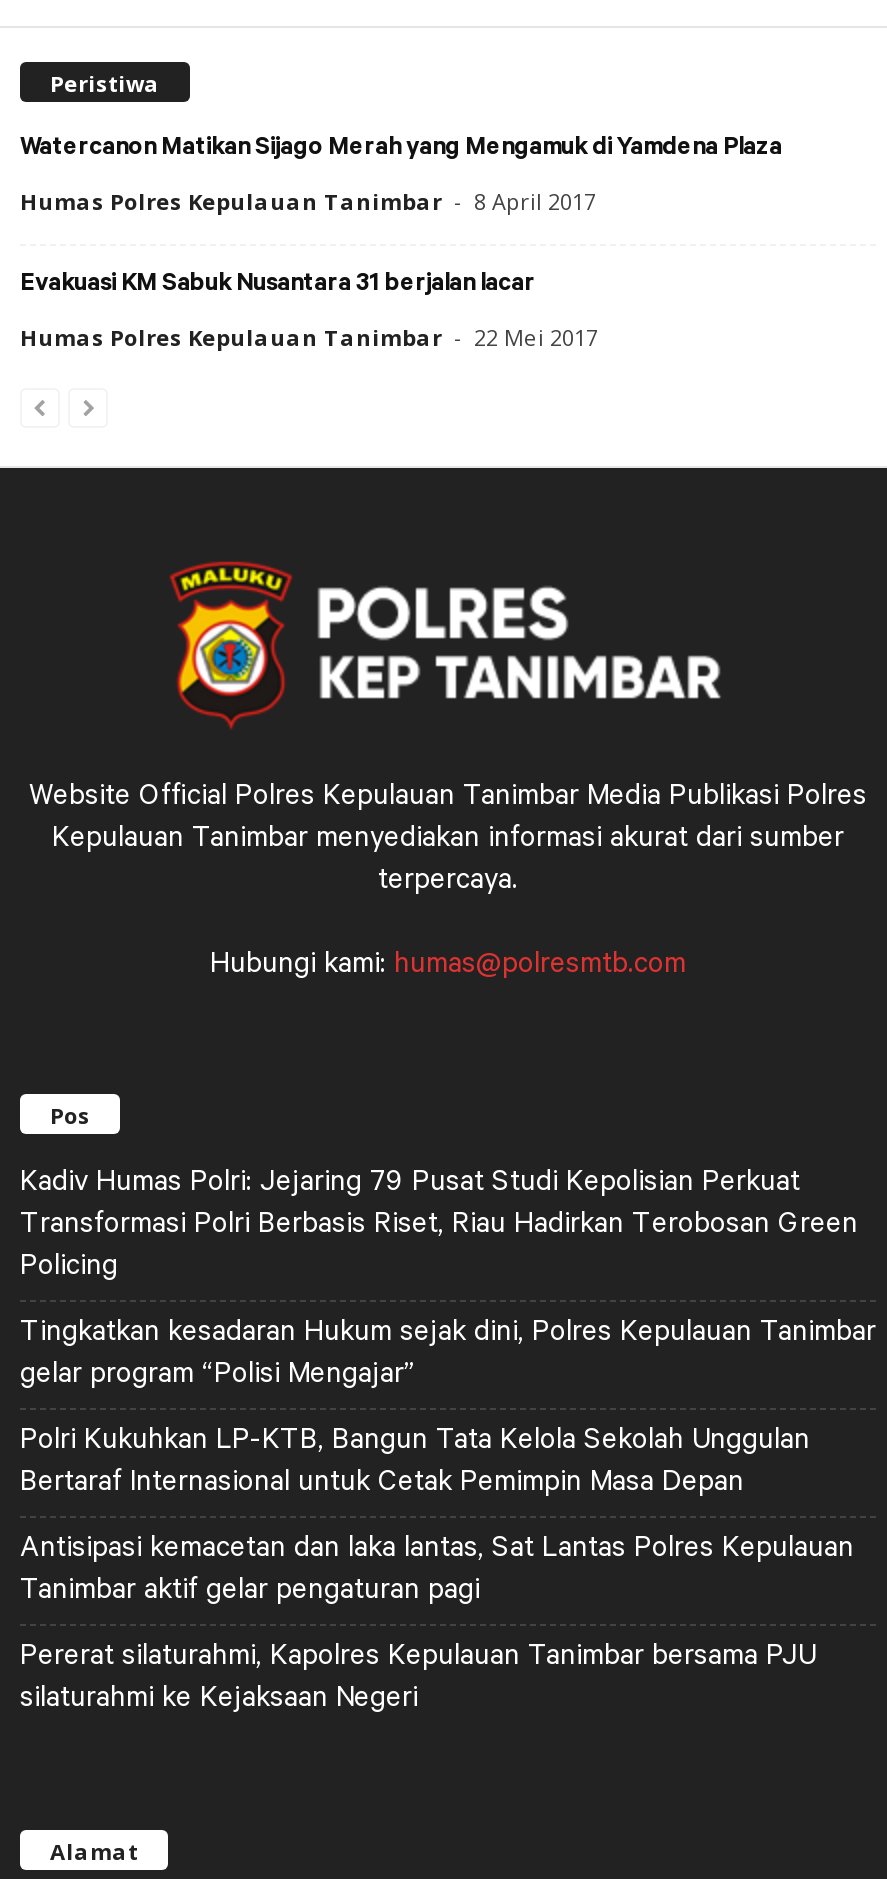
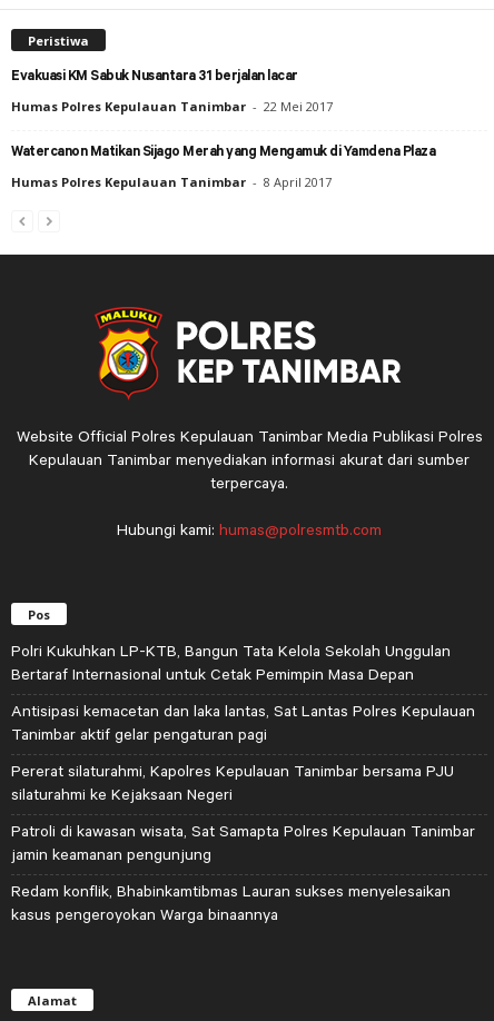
moved [20,135,782,215] -> [11,145,435,190]: Watercanon Matikan Sijago Merah yang Mengamuk di Yamdena Plaza | Humas Polres Kepulauan Tanimbar - 8 April 2017
moved [20,271,598,351] -> [11,70,333,114]: Evakuasi KM Sabuk Nusantara 31 berjalan lacar | Humas Polres Kepulauan Tanimbar - 22 Mei 2017
[20,1165,876,1389] Kadiv Humas Polri: Jejaring 79 Pusat Studi Kepolisian Perkuat | Transformasi Polri Berbasis Riset, Riau Hadirkan Terobosan Green | Policing | Tingkatkan kesadaran Hukum sejak dini, Polres Kepulauan Tanimbar | gelar program “Polisi Mengajar” -> none
moved [20,1423,854,1713] -> [11,642,475,804]: Polri Kukuhkan LP-KTB, Bangun Tata Kelola Sekolah Unggulan | Bertaraf Internasional untuk Cetak Pemimpin Masa Depan | Antisipasi kemacetan dan laka lantas, Sat Lantas Polres Kepulauan | Tanimbar aktif gelar pengaturan pagi | Pererat silaturahmi, Kapolres Kepulauan Tanimbar bersama PJU | silaturahmi ke Kejaksaan Negeri
none -> [11,822,475,924] Patroli di kawasan wisata, Sat Samapta Polres Kepulauan Tanimbar | jamin keamanan pengunjung | Redam konflik, Bhabinkamtibmas Lauran sukses menyelesaikan | kasus pengeroyokan Warga binaannya

